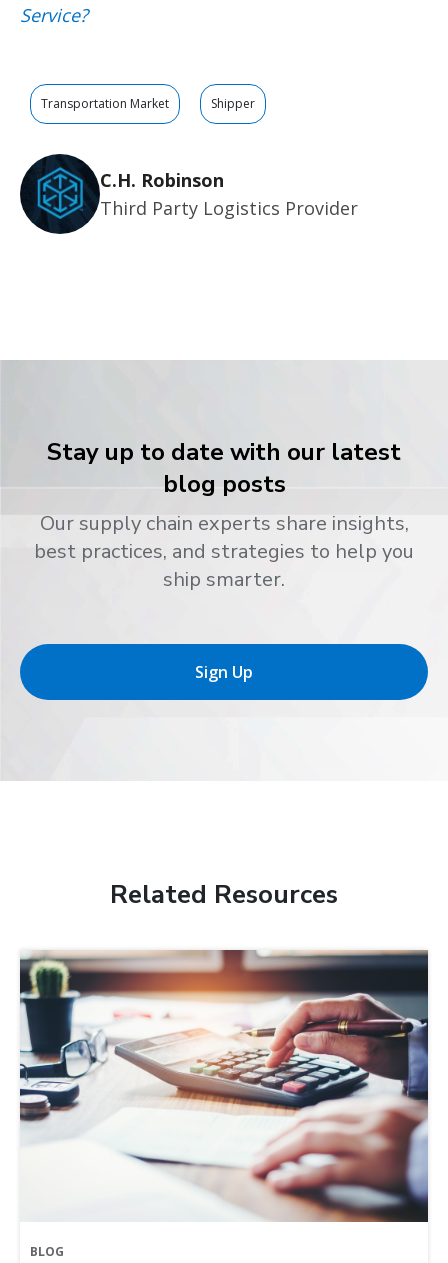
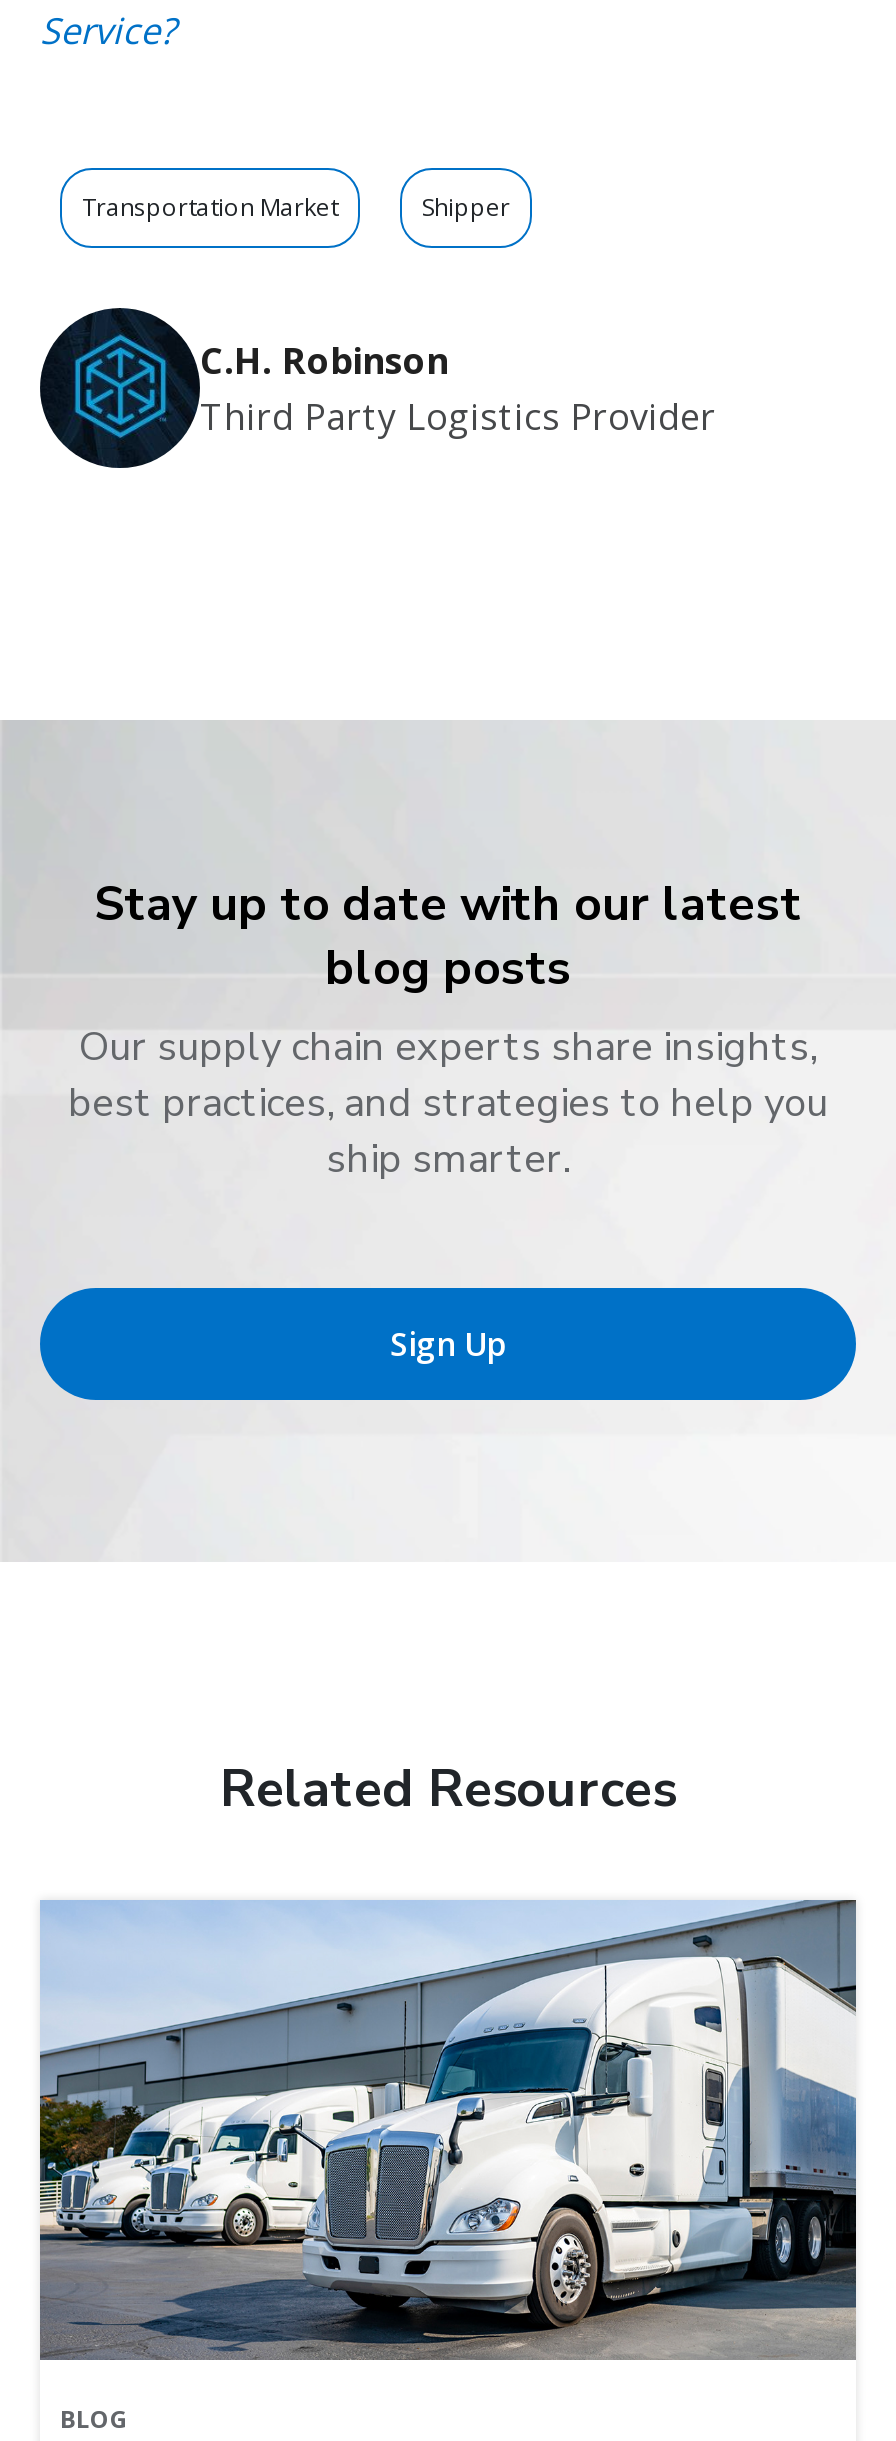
[19,949,429,1222] [image] -> [38,1898,858,2360] [image]

